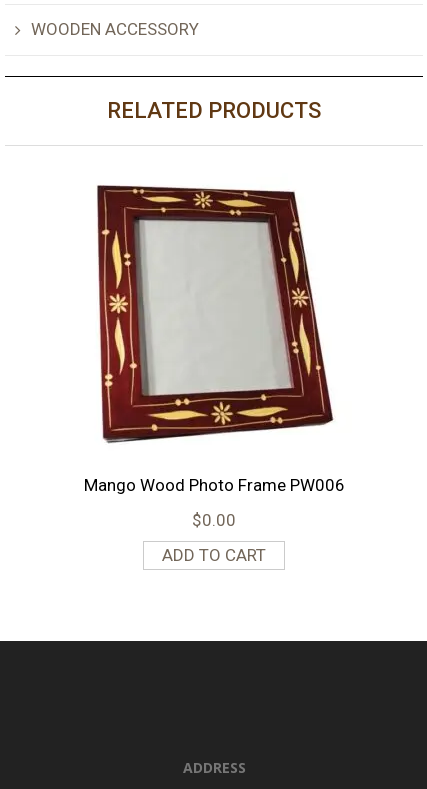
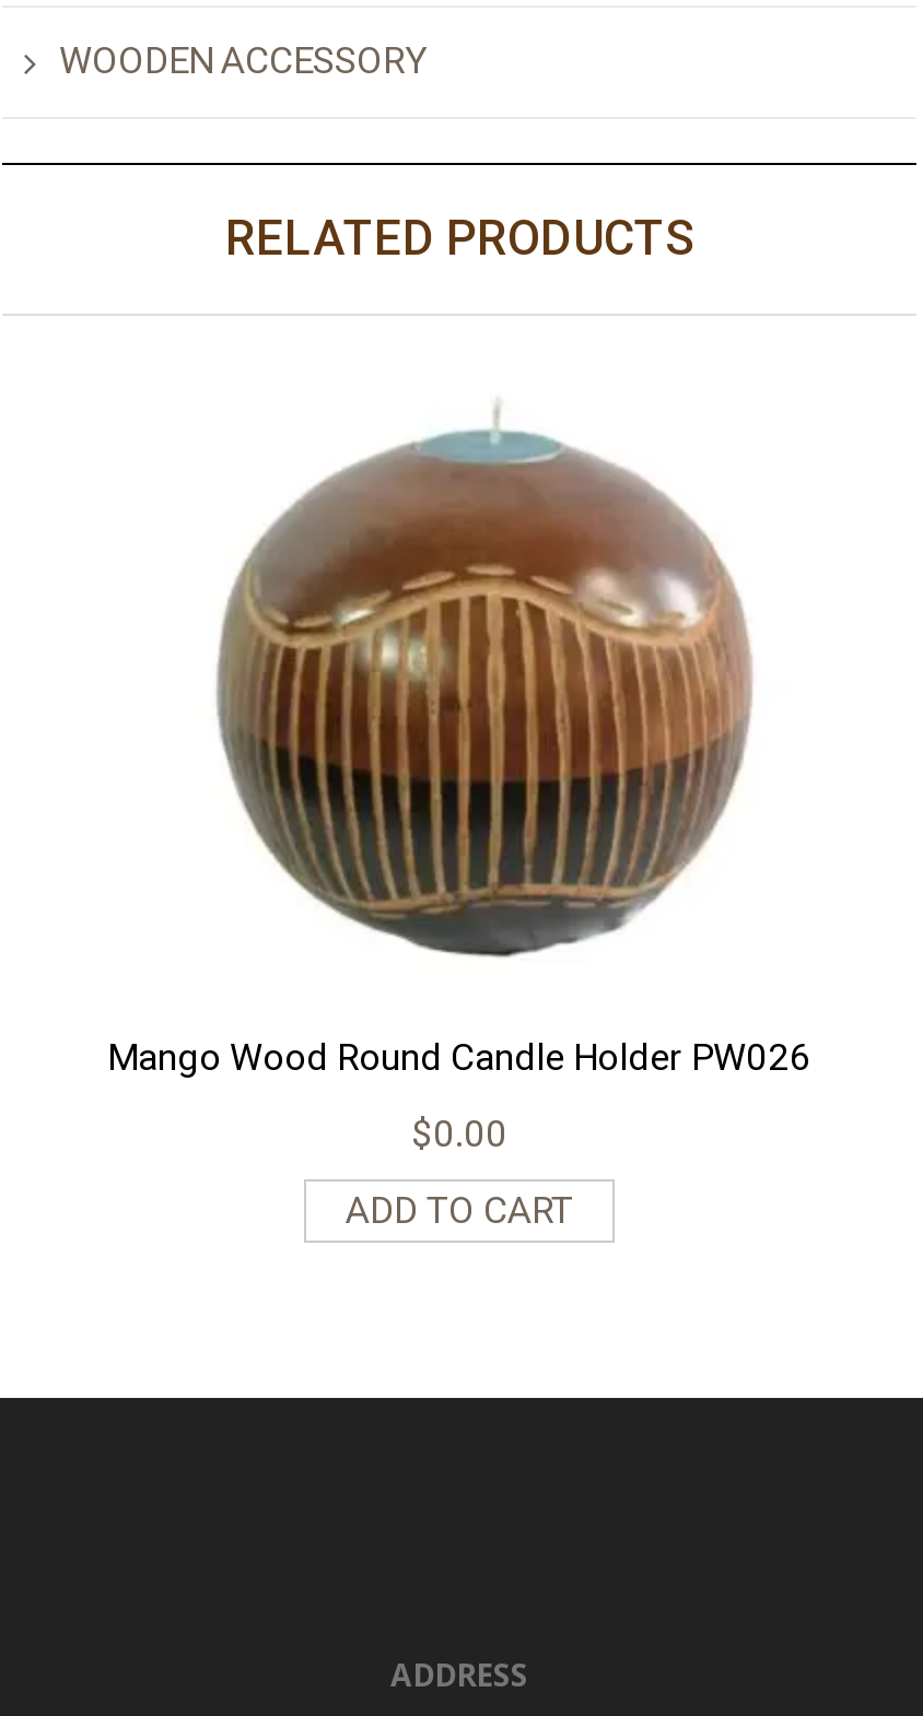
[83,184,348,495] [image] | Mango Wood Photo Frame PW006 -> [107,401,811,1079] [image] | Mango Wood Round Candle Holder PW026

